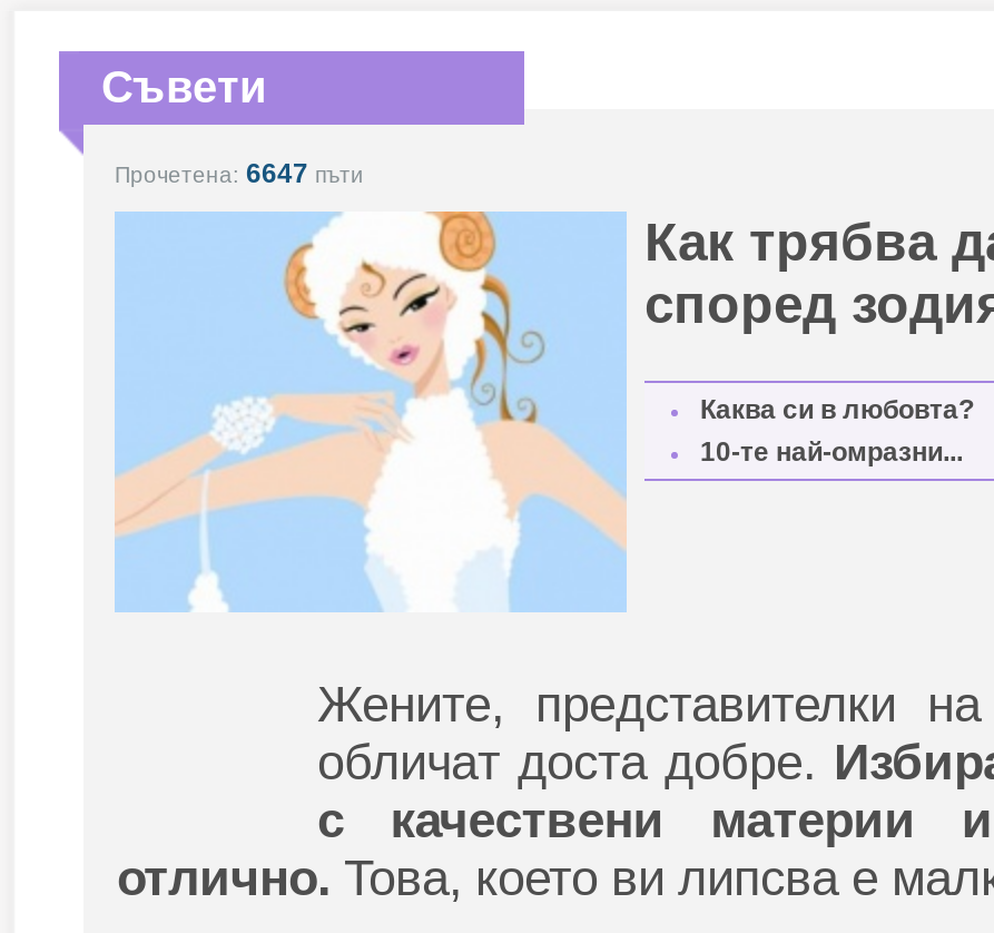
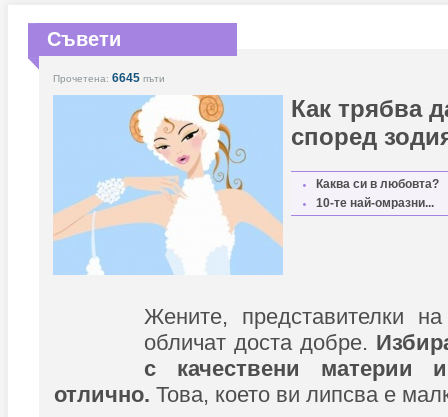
[115,158,364,189] Прочетена: 6647 пъти -> [53,71,165,85] Прочетена: 6645 пъти

